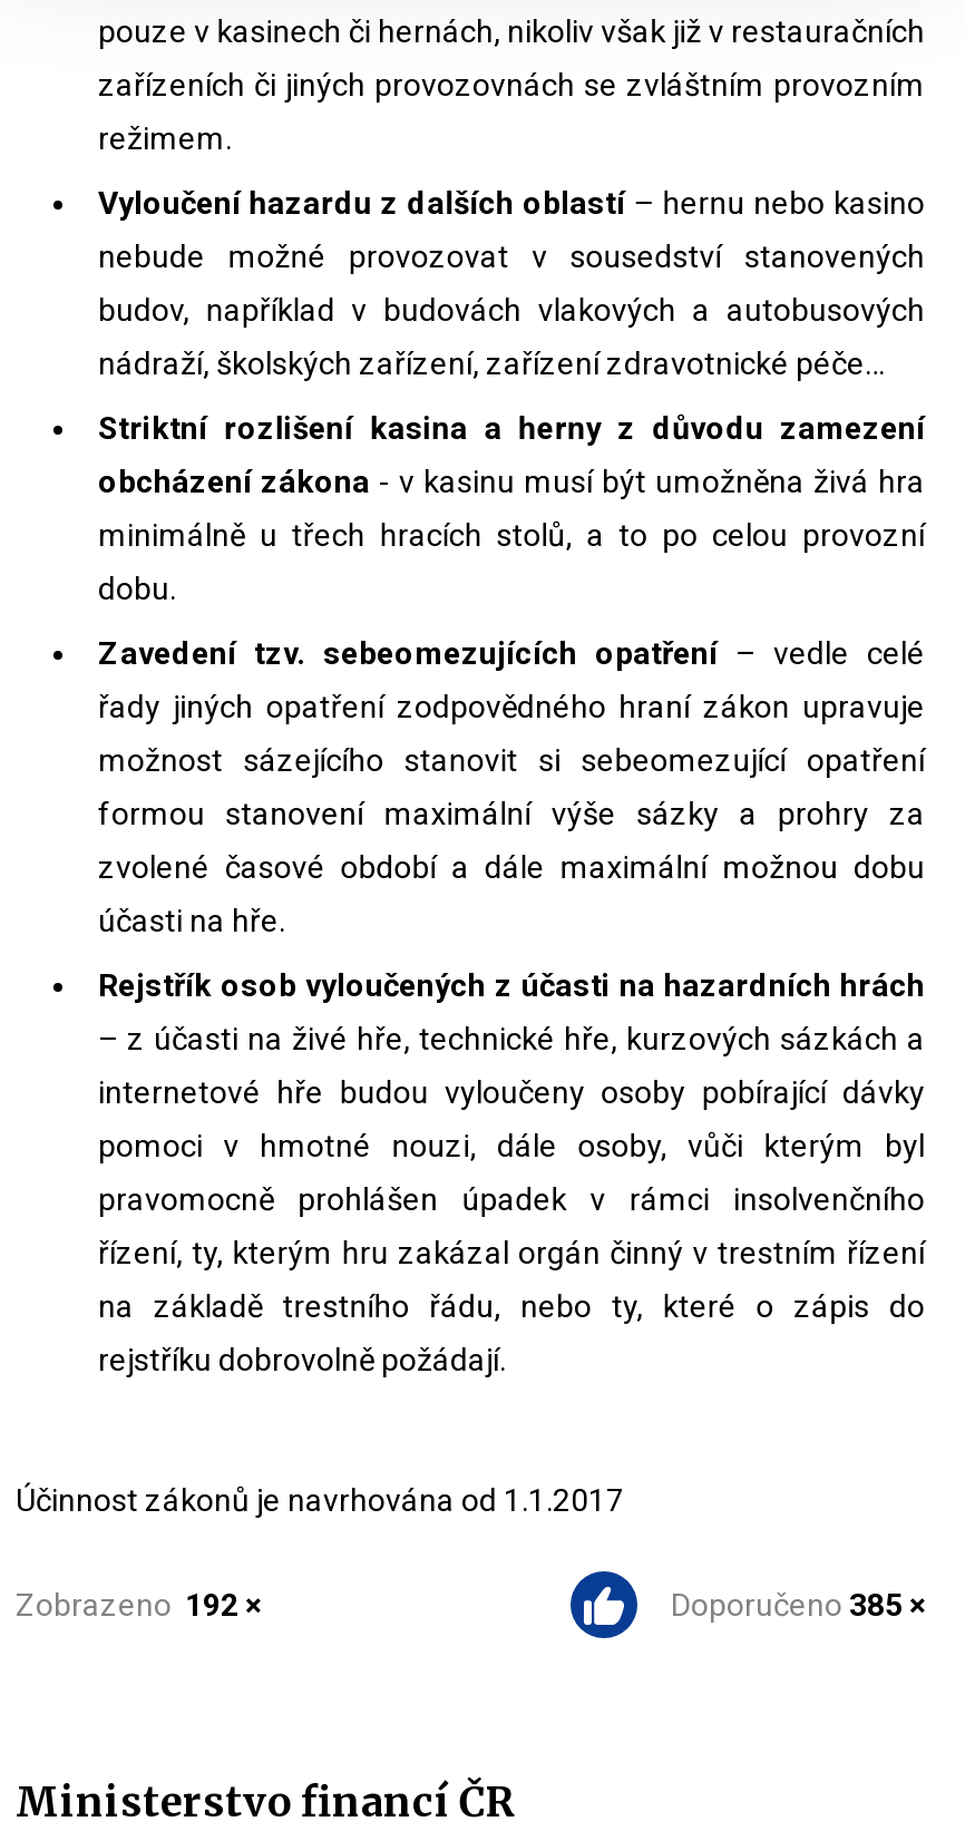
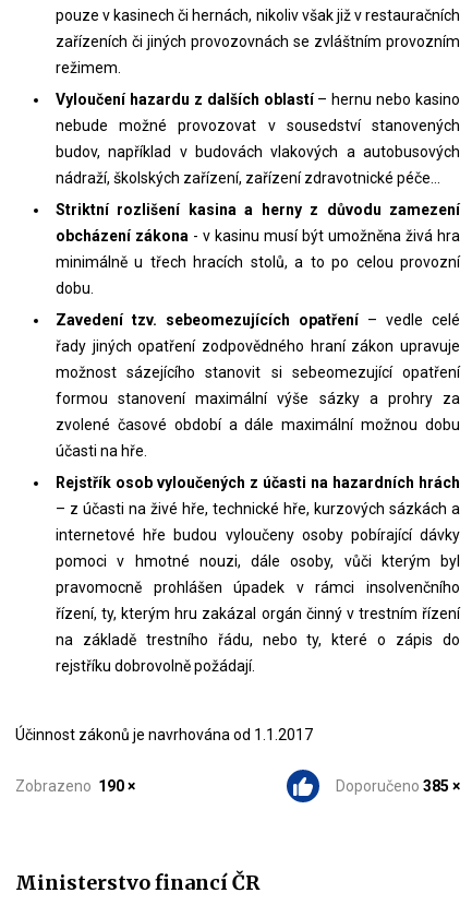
[16,1588,261,1623] Zobrazeno 192 × -> [15,778,135,795] Zobrazeno 190 ×

